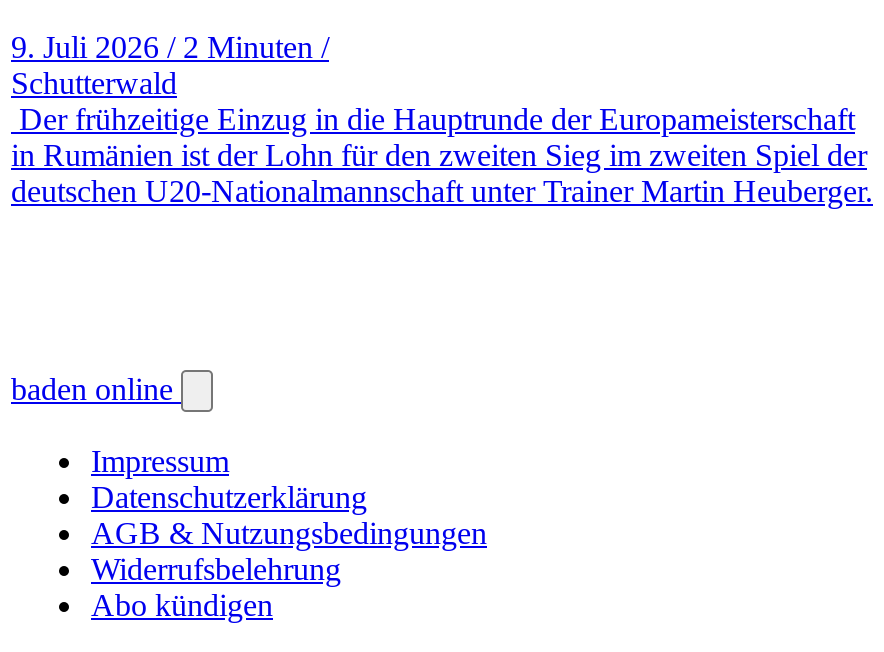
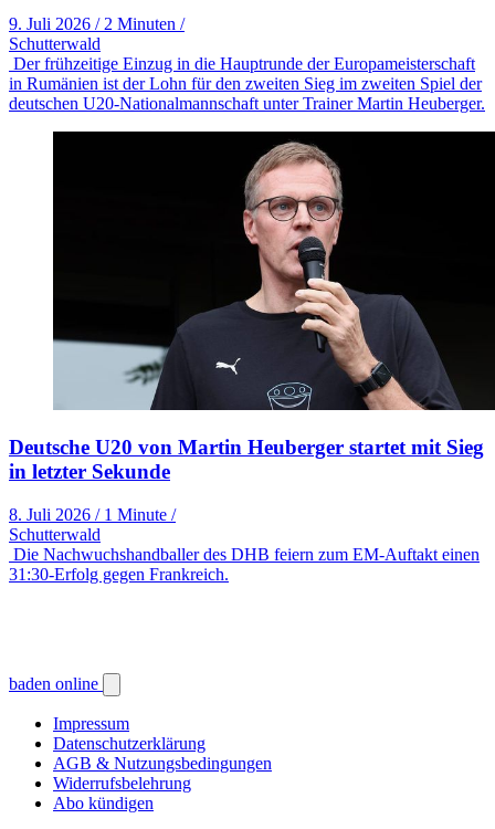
none -> [9,130,492,583] [image] | Deutsche U20 von Martin Heuberger startet mit Sieg | in letzter Sekunde | 8. Juli 2026 / 1 Minute / | Schutterwald | Die Nachwuchshandballer des DHB feiern zum EM-Auftakt einen | 31:30-Erfolg gegen Frankreich.

